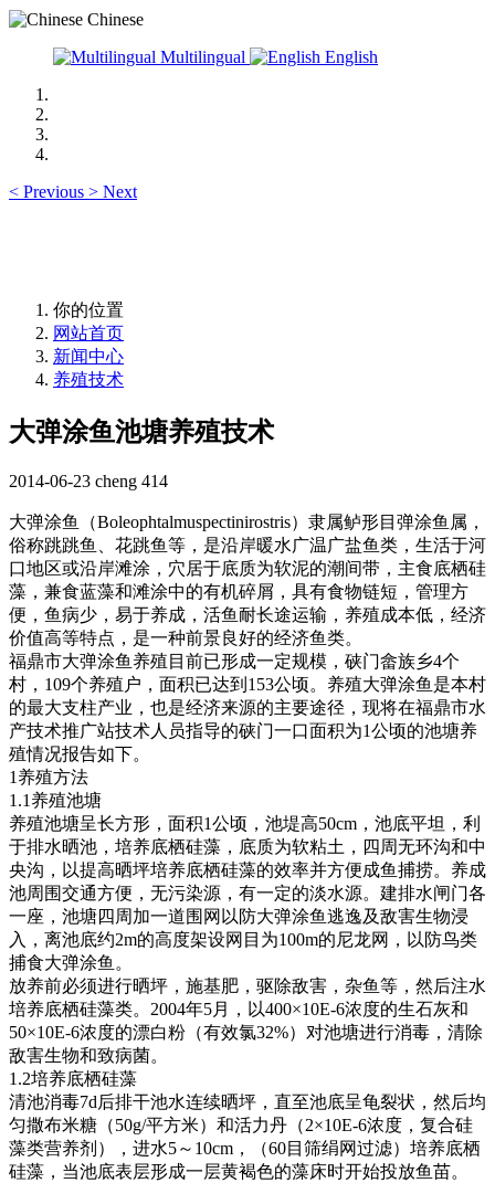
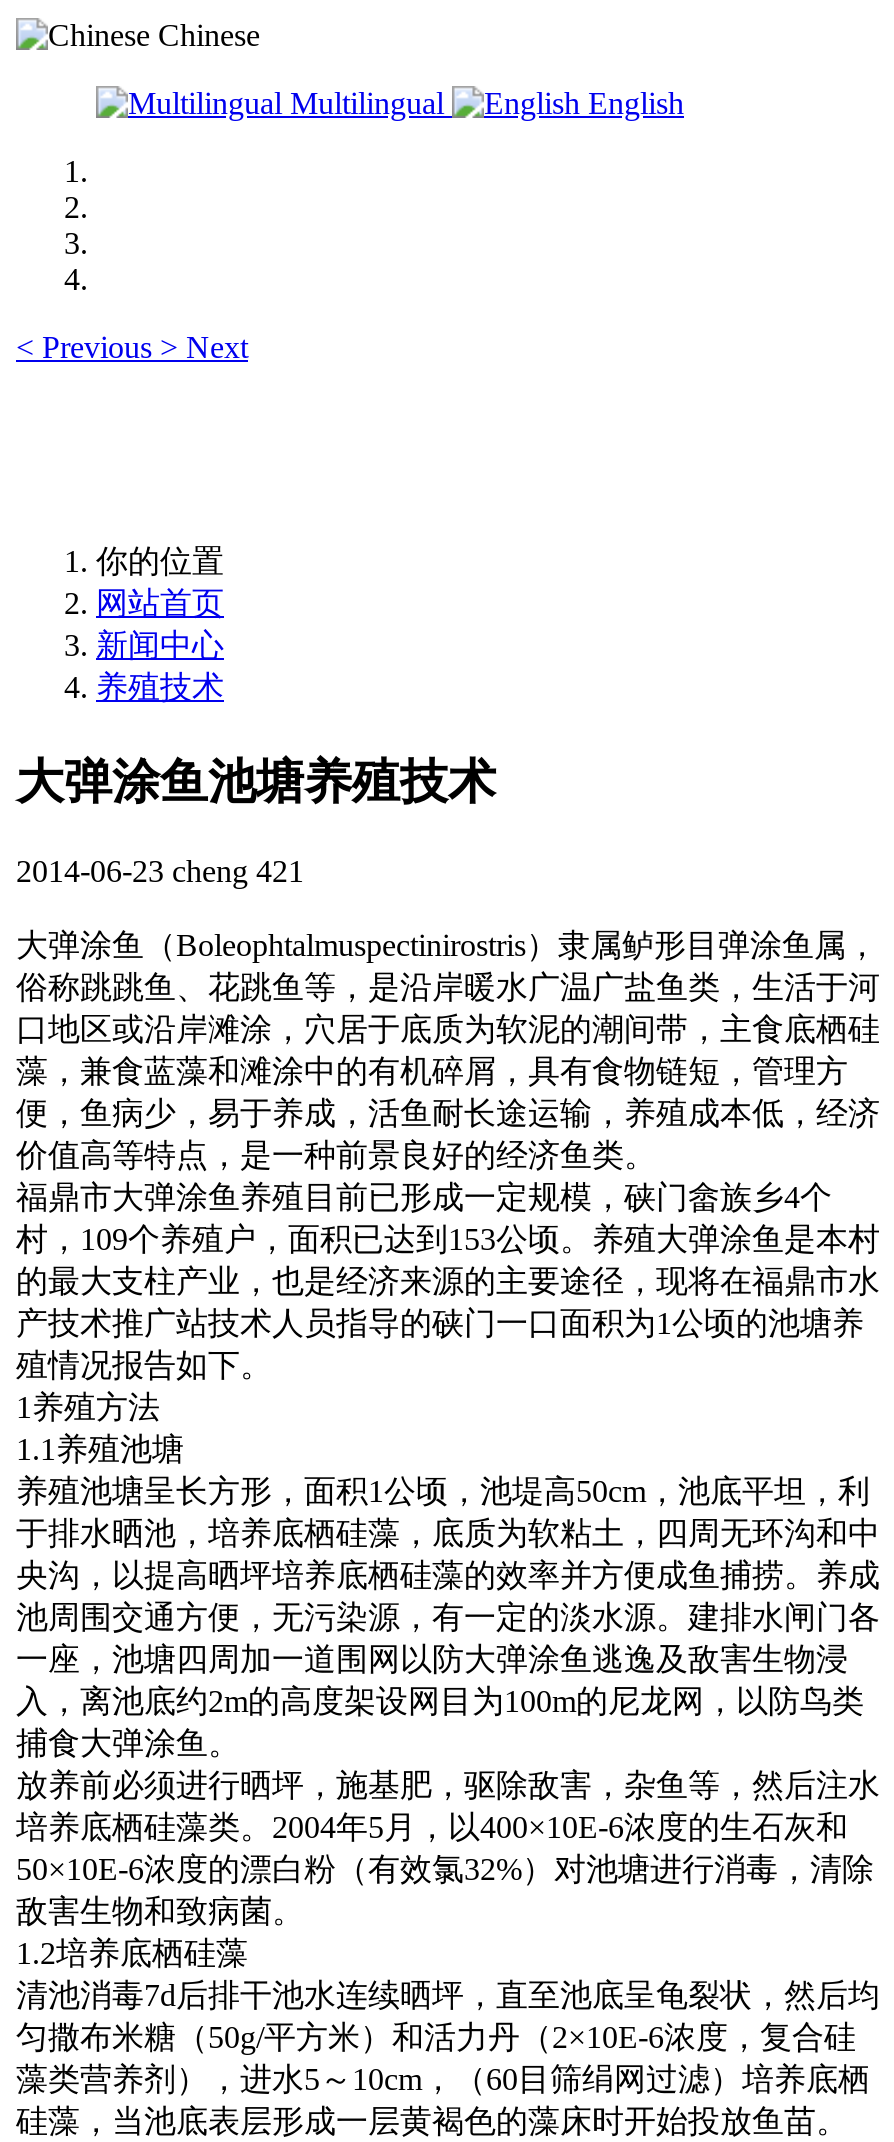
[9,471,168,490] 2014-06-23 cheng 414 -> [16,854,304,888] 2014-06-23 cheng 421

